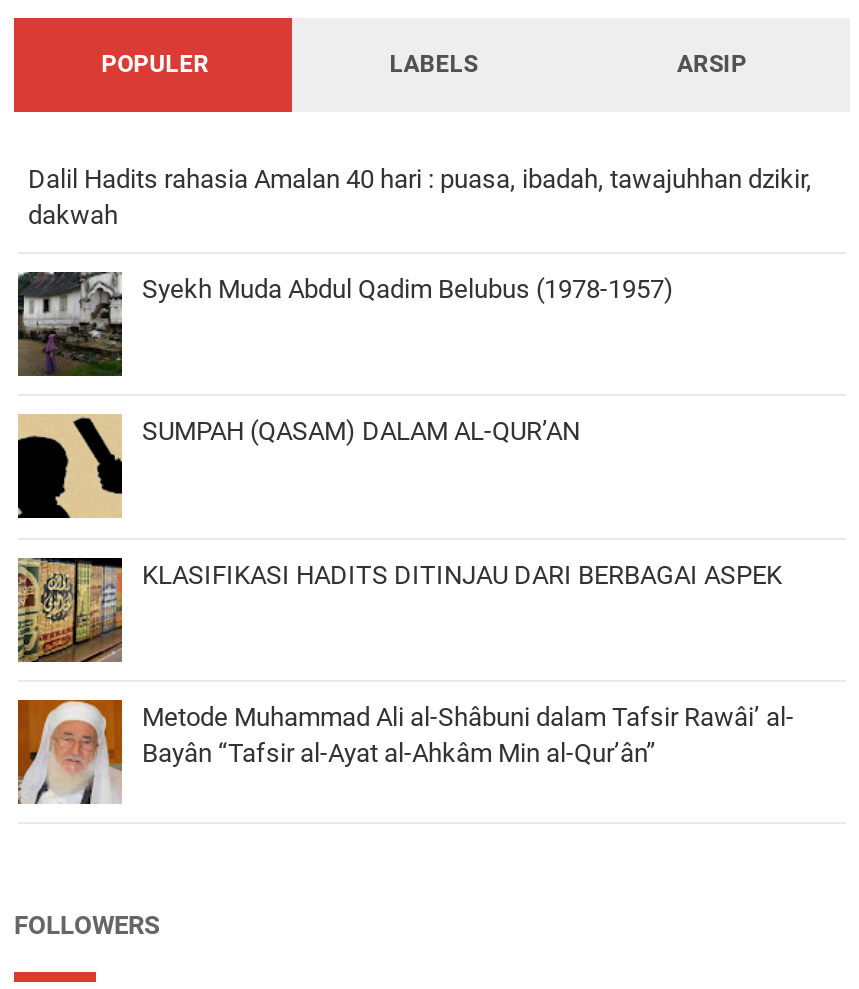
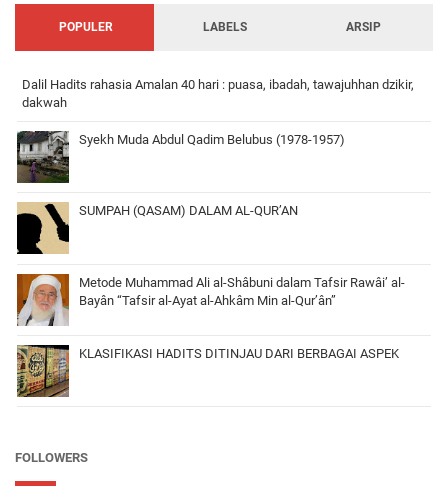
moved [16,556,782,664] -> [16,344,399,398]: [image] | KLASIFIKASI HADITS DITINJAU DARI BERBAGAI ASPEK
moved [16,698,794,806] -> [16,273,405,327]: [image] | Metode Muhammad Ali al-Shâbuni dalam Tafsir Rawâi’ al- | Bayân “Tafsir al-Ayat al-Ahkâm Min al-Qur’ân”

